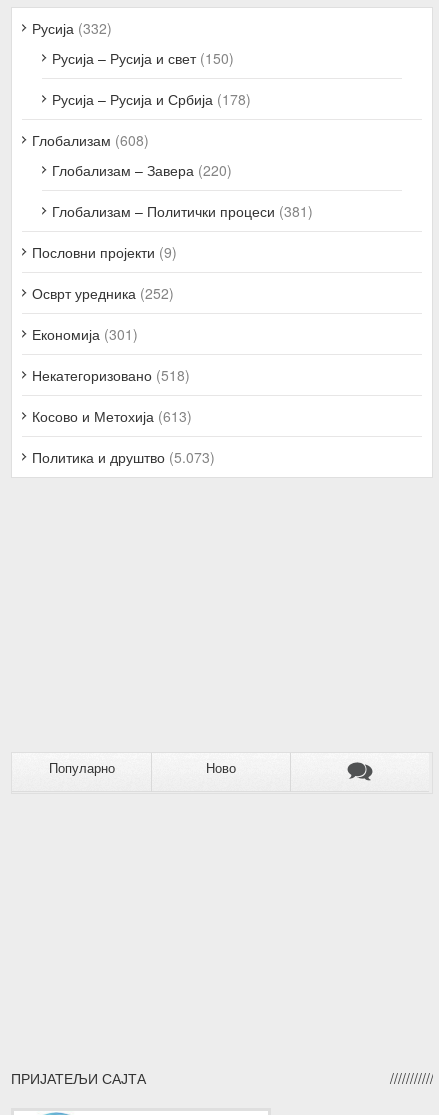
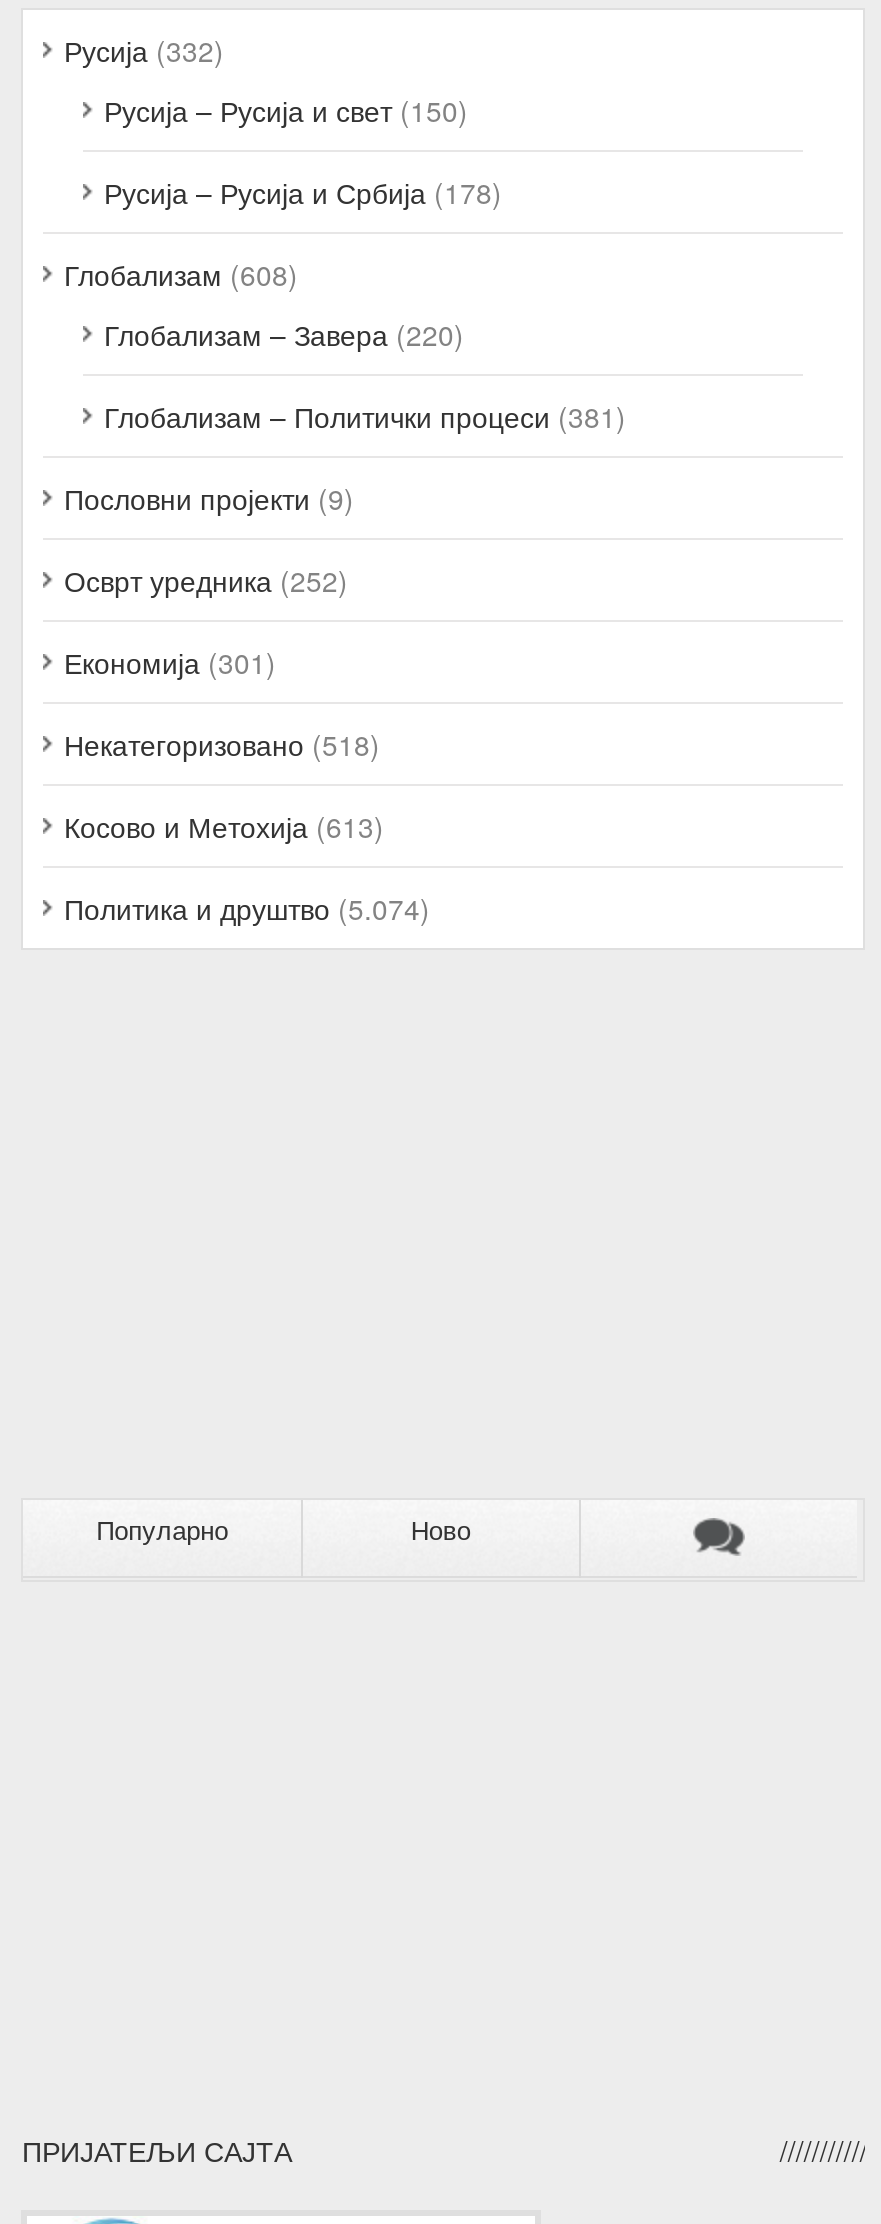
[32,447,215,467] Политика и друштво (5.073) -> [64,888,430,928] Политика и друштво (5.074)

